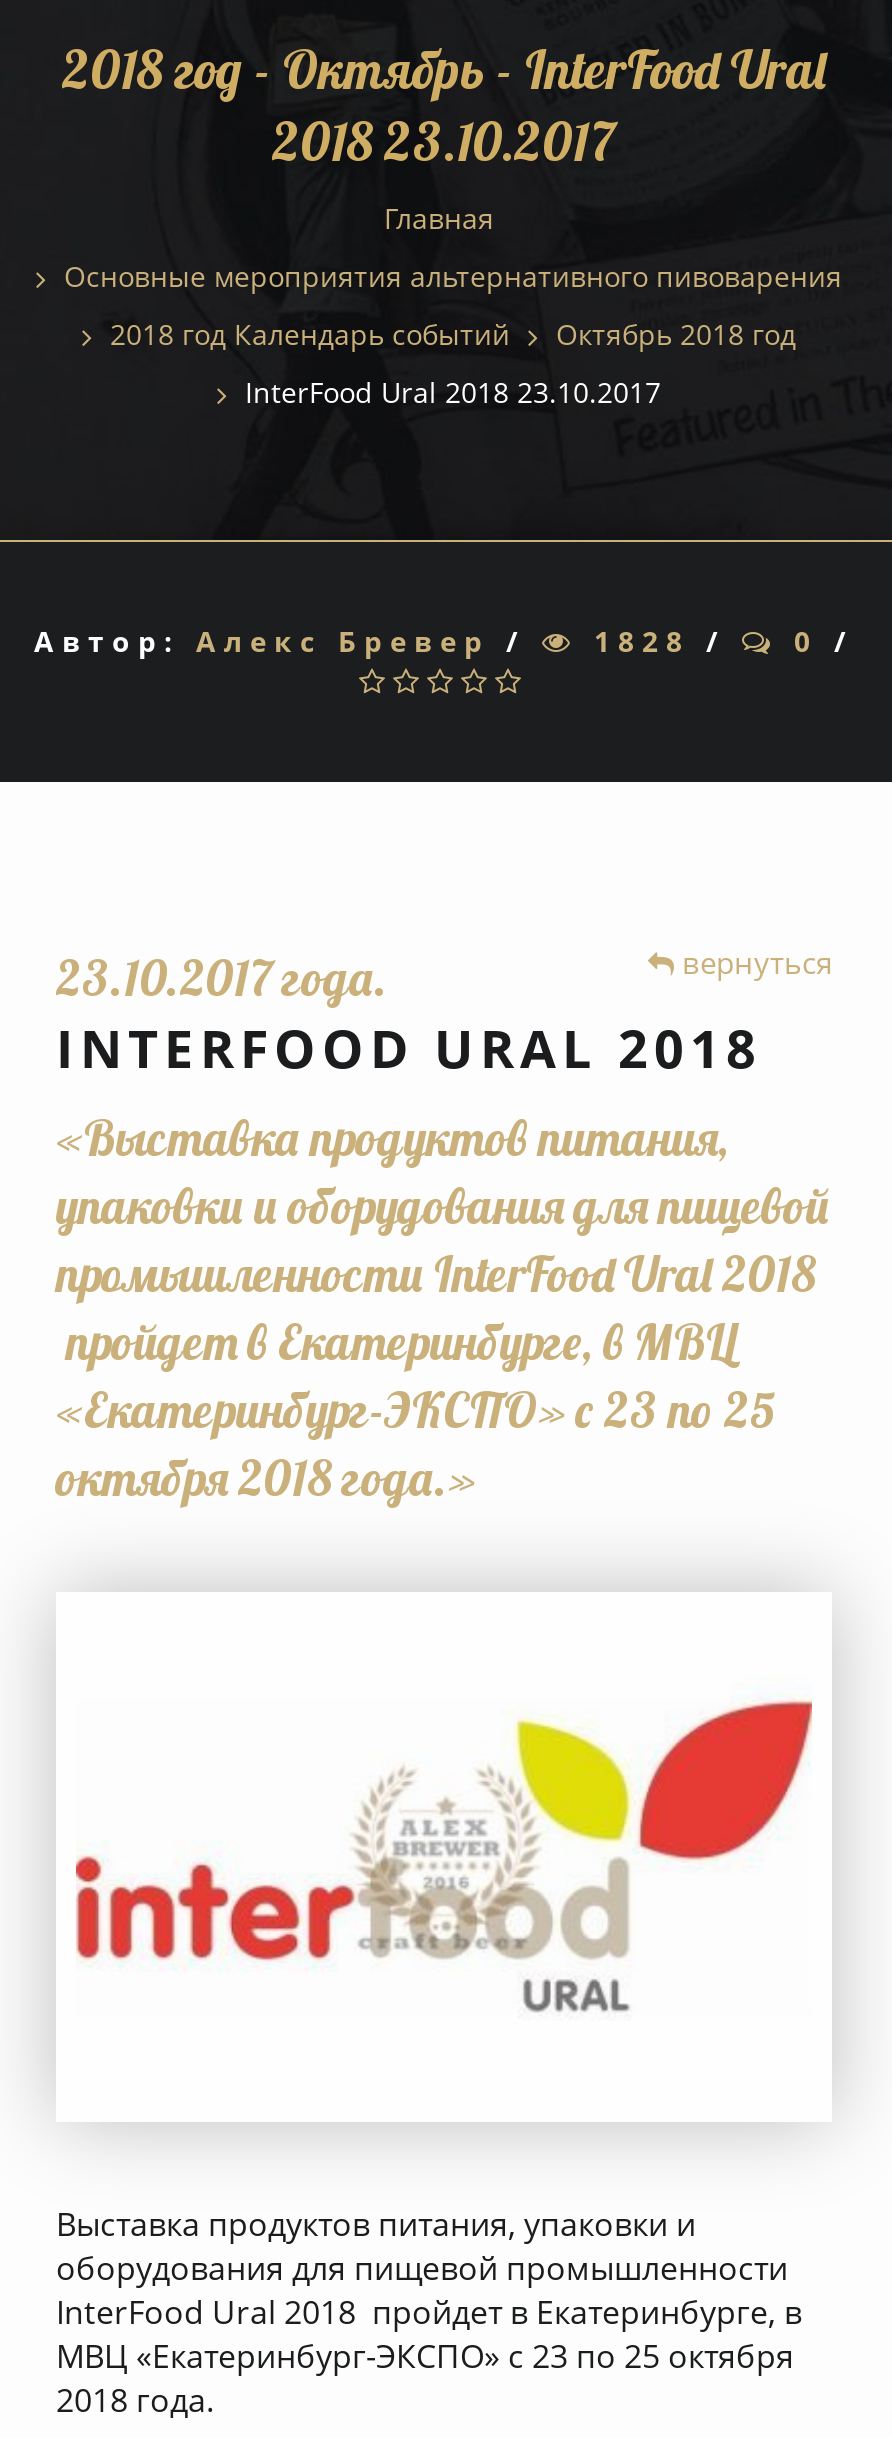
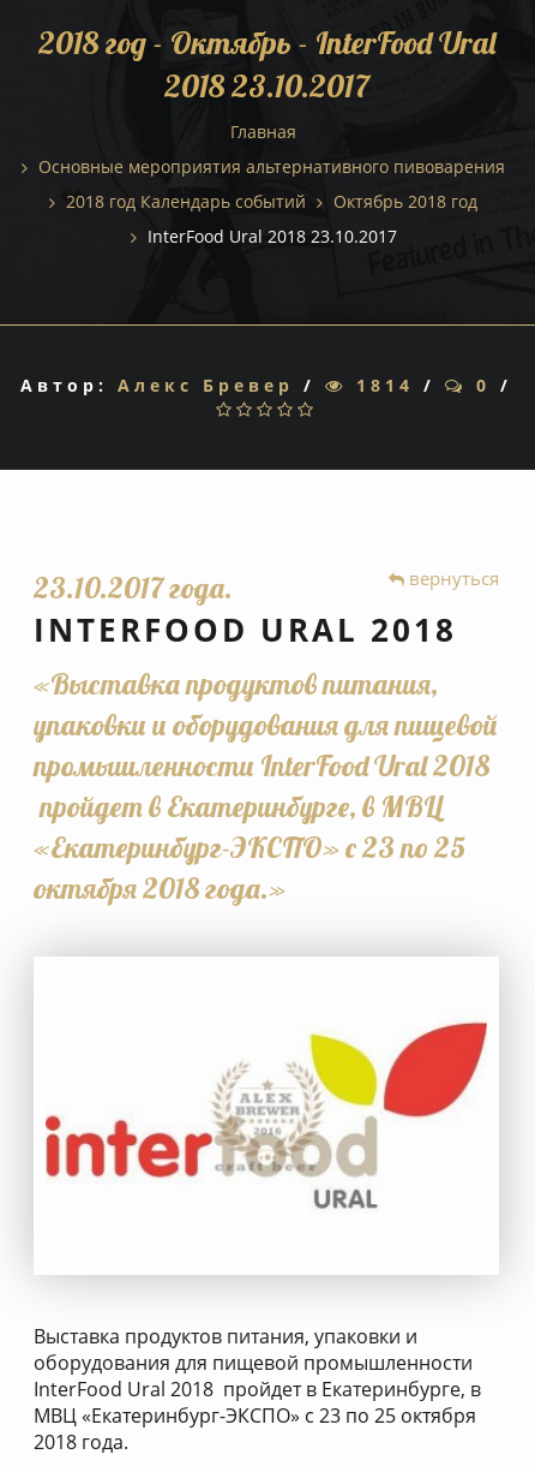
[34,622,854,660] Автор: Алекс Бревер / 1828 / 0 / -> [20,374,512,397] Автор: Алекс Бревер / 1814 / 0 /

